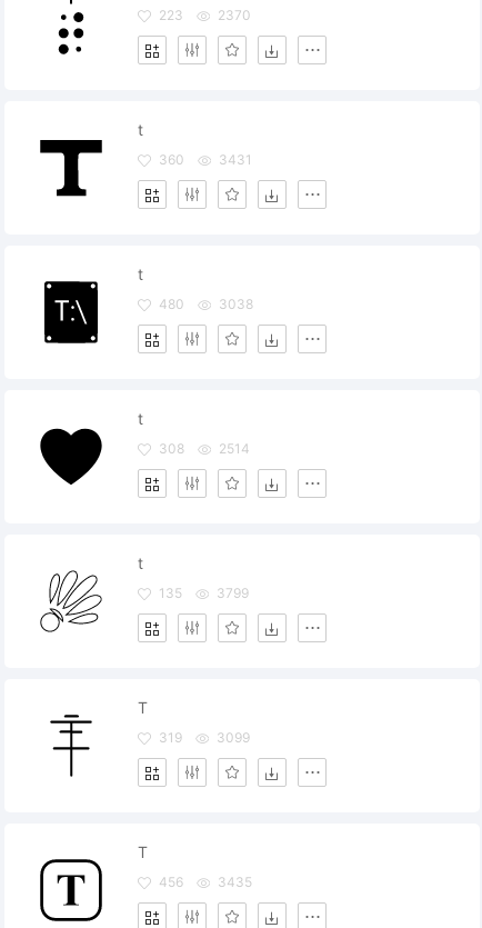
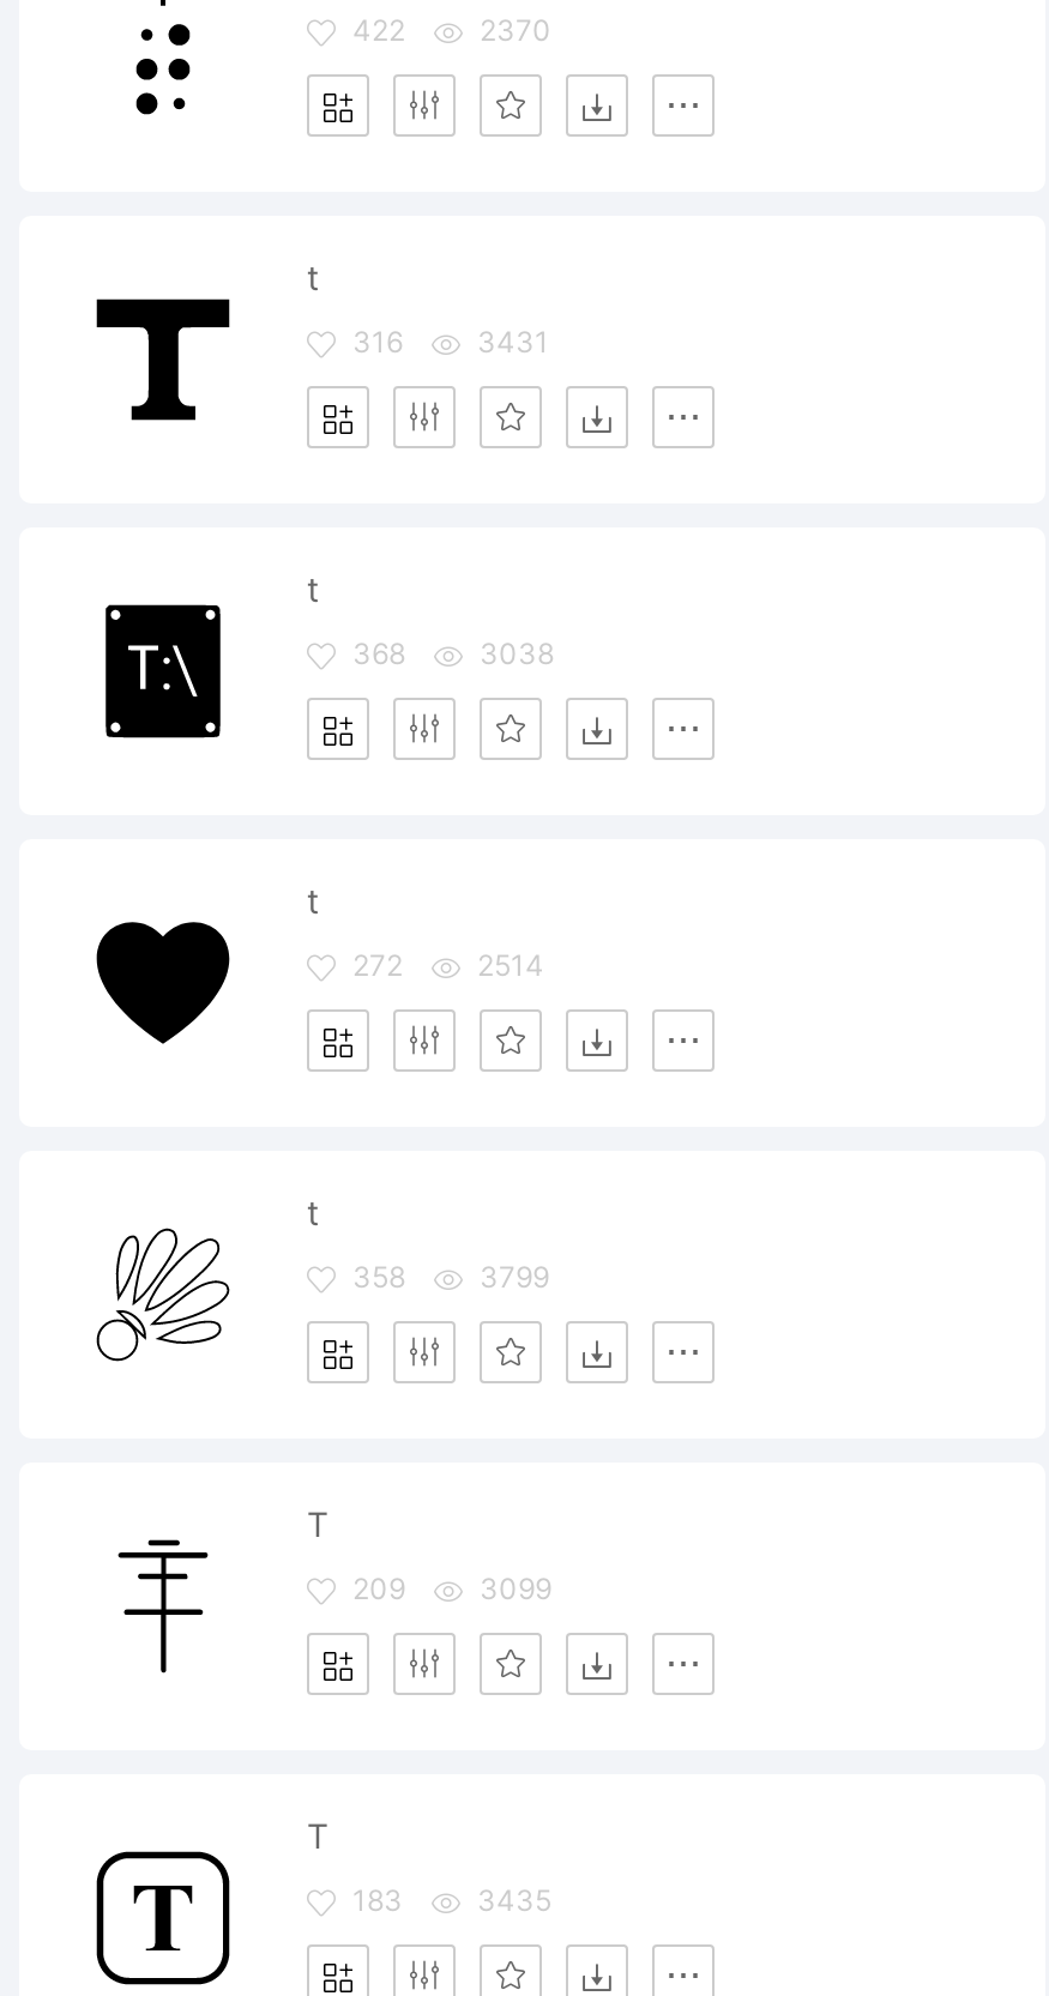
[159,7,183,23] 223 -> [352,12,405,48] 422
[159,151,184,168] 360 -> [352,324,403,360] 316
[159,296,184,312] 480 -> [352,635,405,671] 368
[159,440,184,457] 308 -> [352,947,403,983] 272
[159,585,182,601] 135 -> [352,1259,405,1295] 358
[159,729,182,746] 319 -> [352,1570,405,1606] 209
[159,874,183,890] 456 -> [352,1882,403,1918] 183

